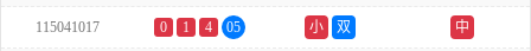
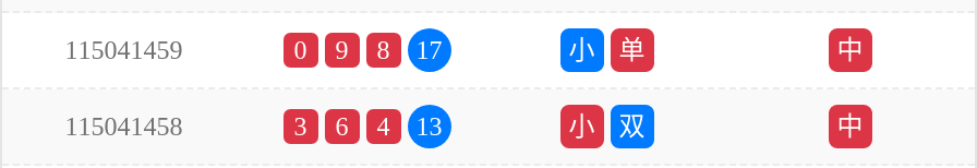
[35,19,99,36] 115041017 -> [65,35,183,65] 115041459
[182,19,189,36] 1 -> [65,35,863,142] 9 | 8 | 17 | 小 | 单 | 中 | 115041458 | 3 | 6
[226,19,240,36] 05 -> [416,111,442,142] 13

